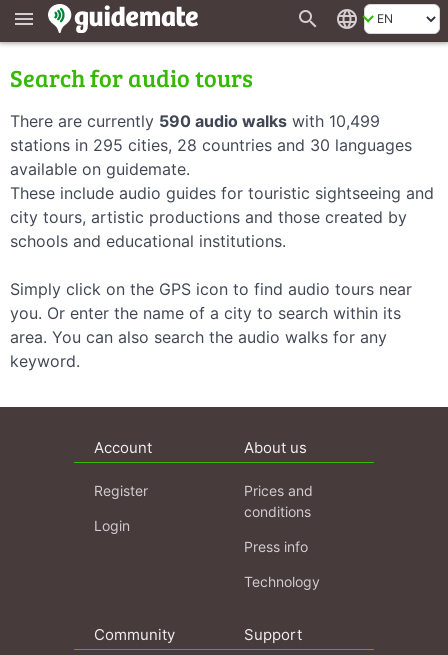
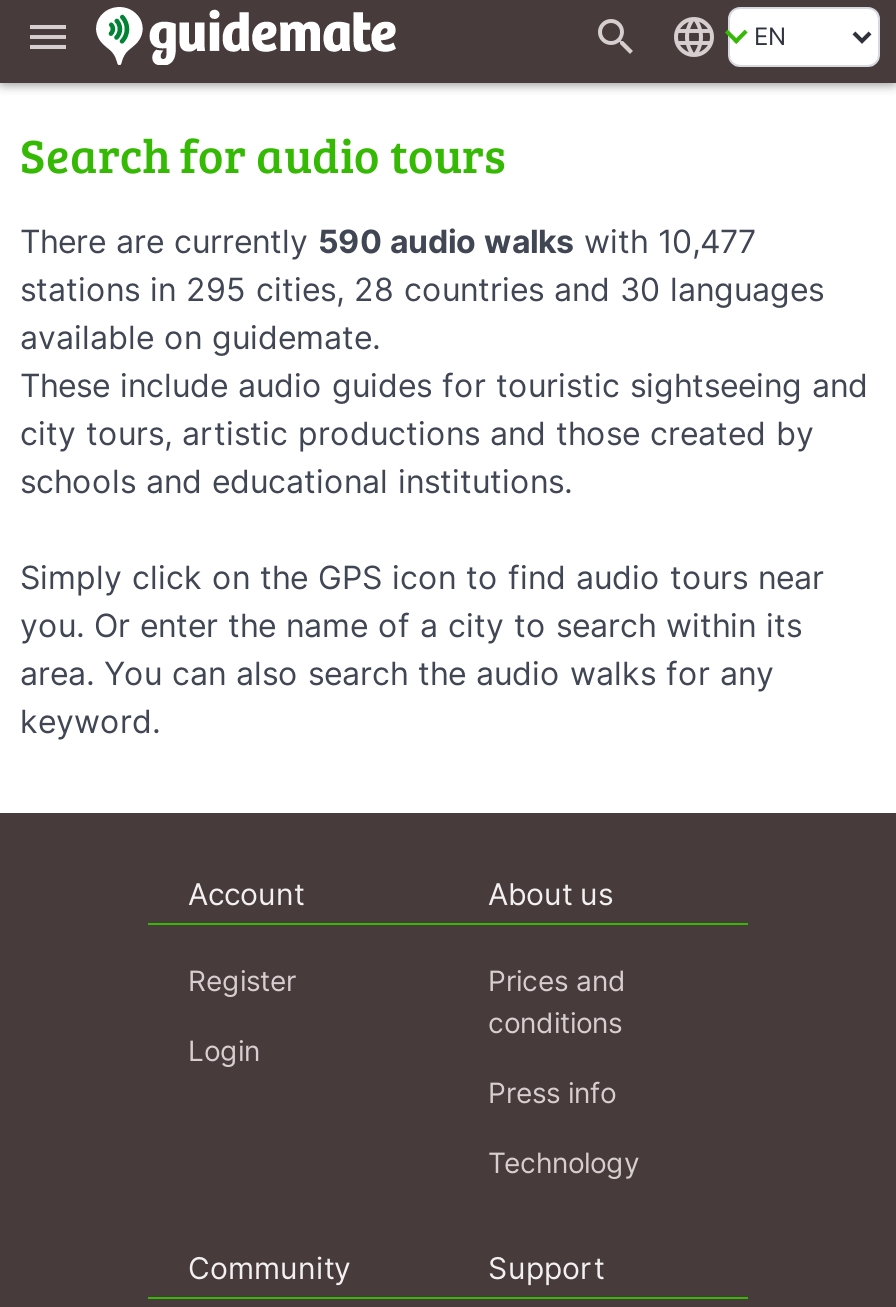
[10,111,380,131] There are currently 590 audio walks with 10,499 -> [20,221,756,261] There are currently 590 audio walks with 10,477

